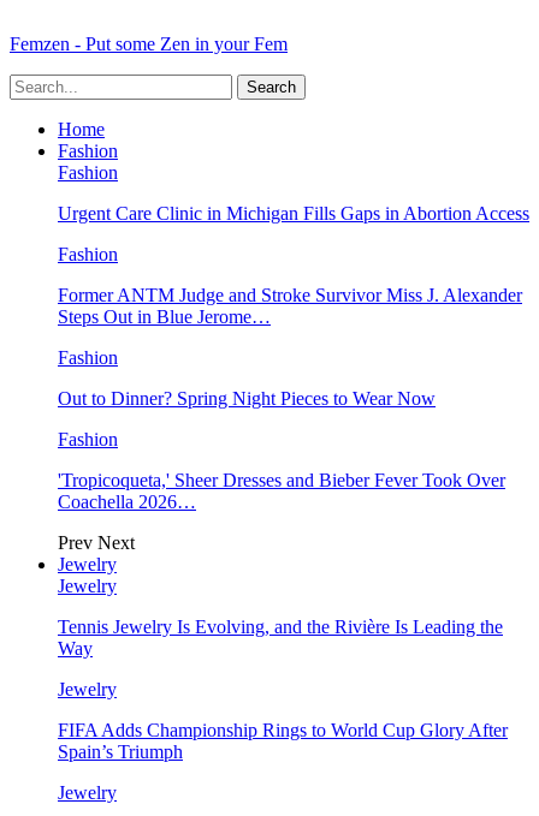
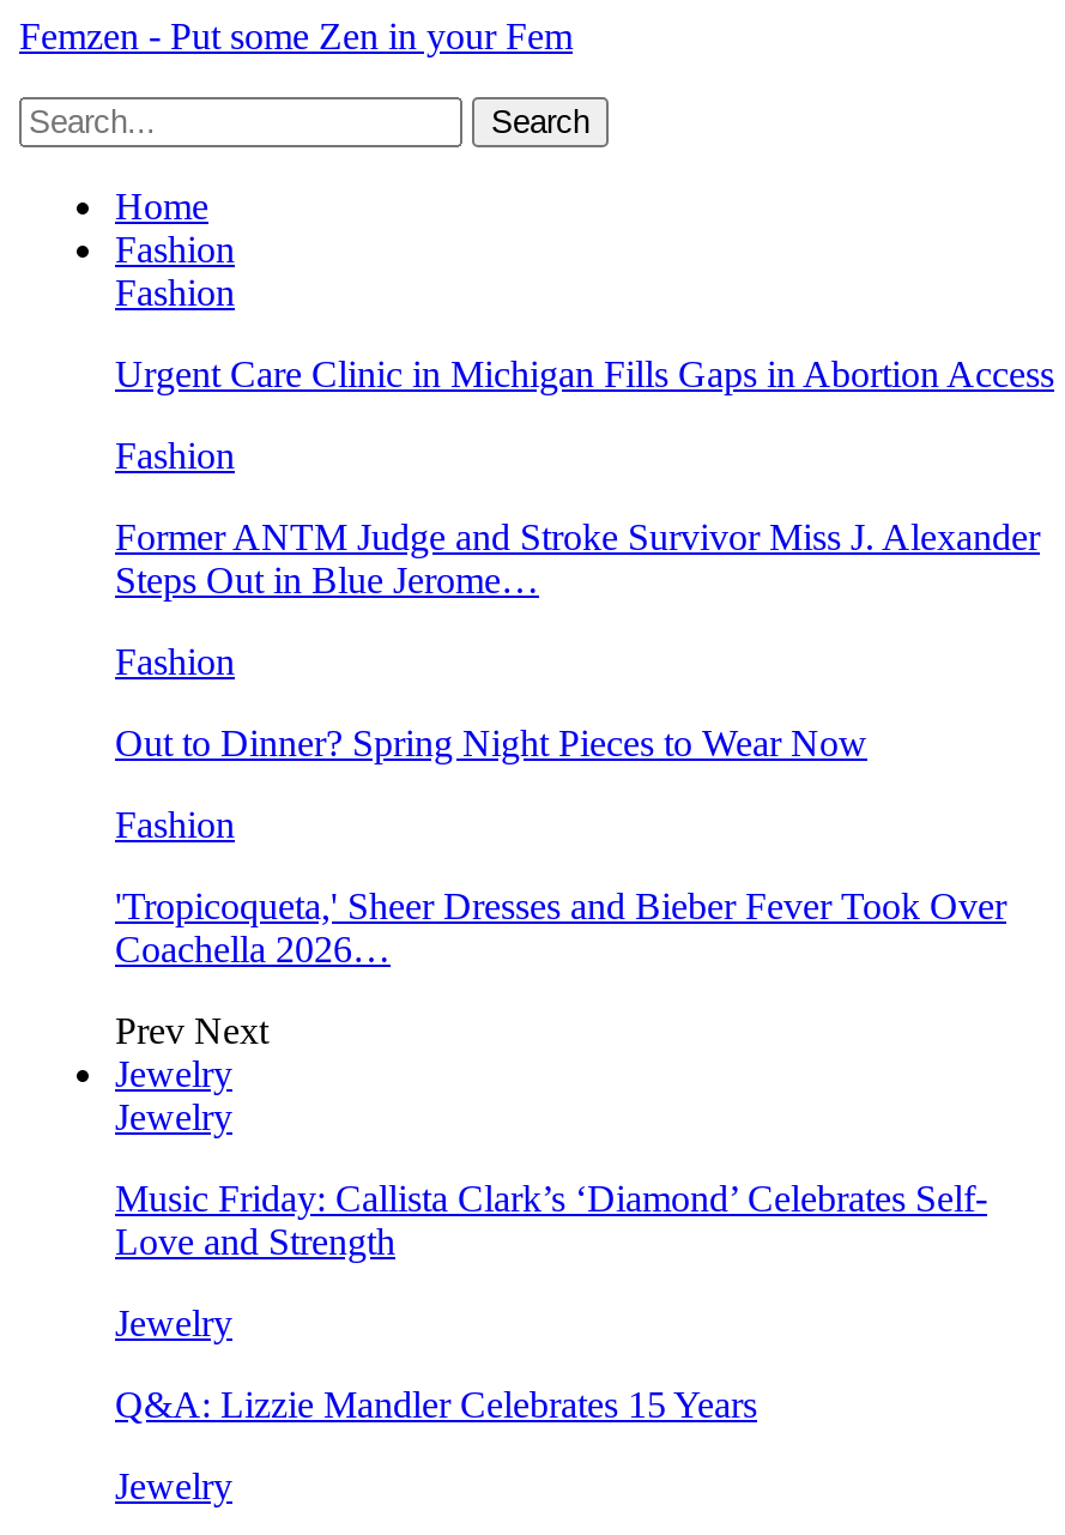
[58,617,503,659] Tennis Jewelry Is Evolving, and the Rivière Is Leading the | Way -> [115,1178,987,1262] Music Friday: Callista Clark’s ‘Diamond’ Celebrates Self- | Love and Strength
[58,720,508,762] FIFA Adds Championship Rings to World Cup Glory After | Spain’s Triumph -> [115,1384,757,1425] Q&A: Lizzie Mandler Celebrates 15 Years

